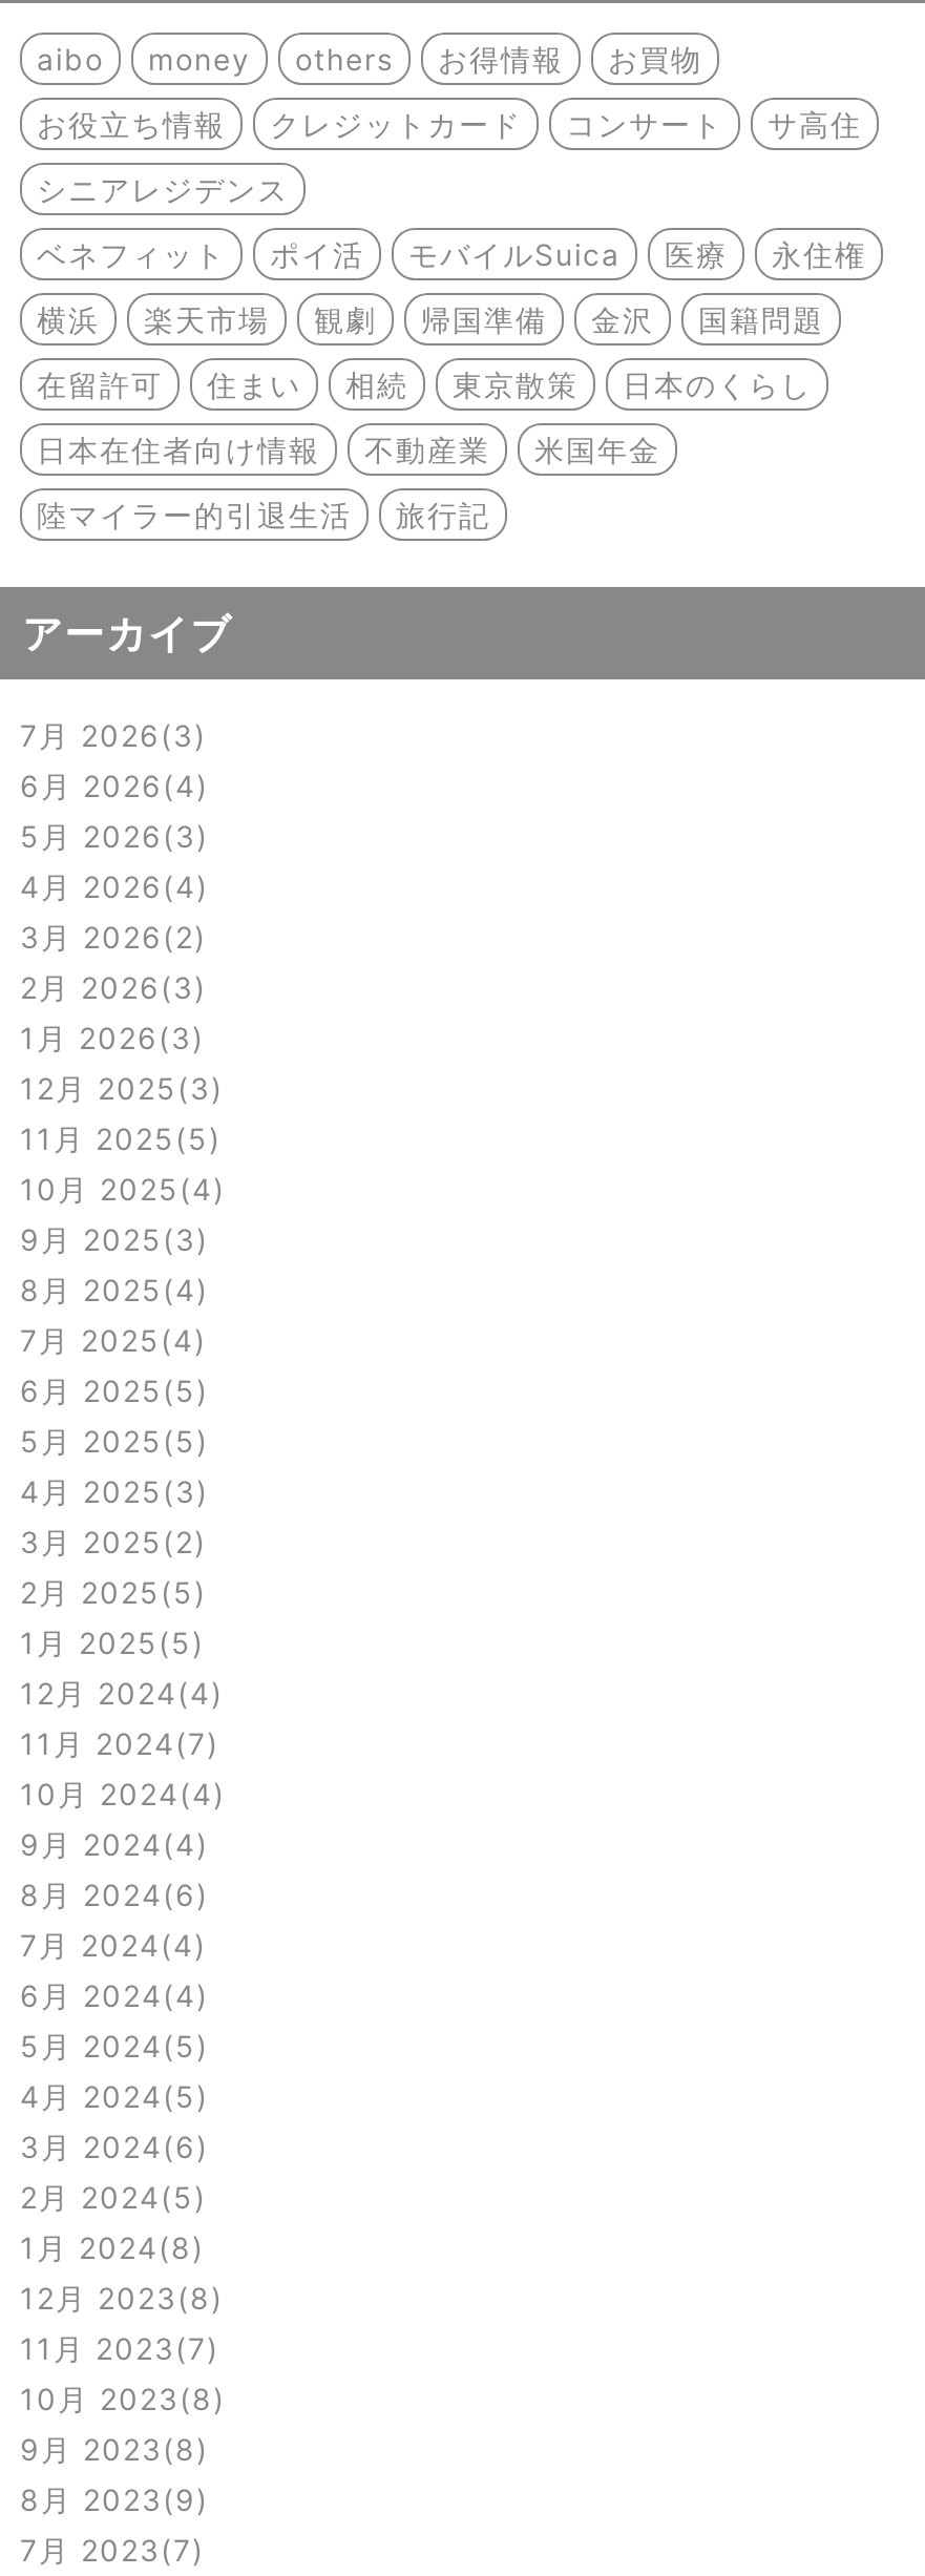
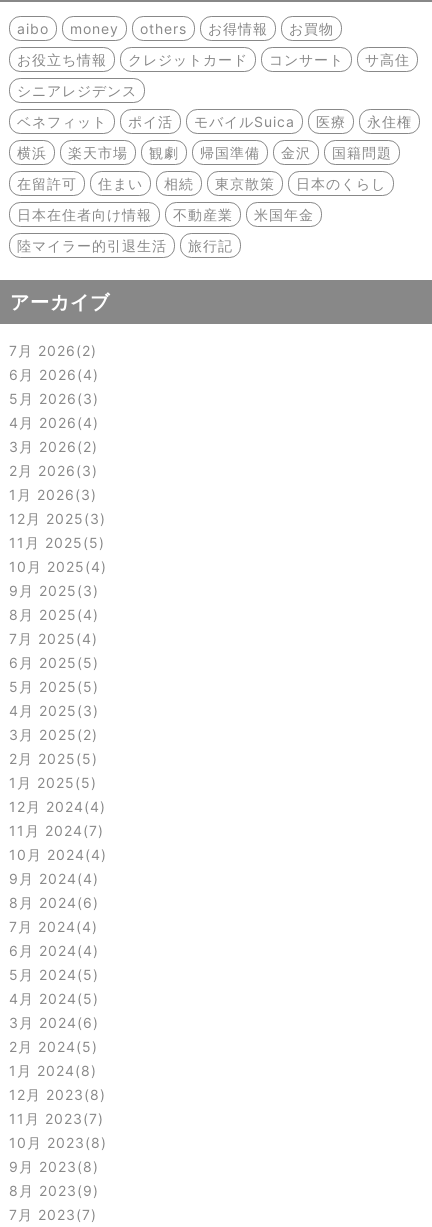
[20,716,194,752] 7月 2026 3 -> [9,342,91,359] 7月 2026 2

